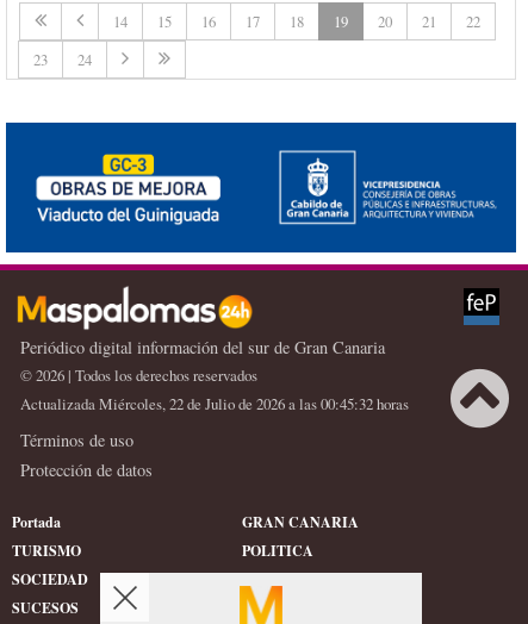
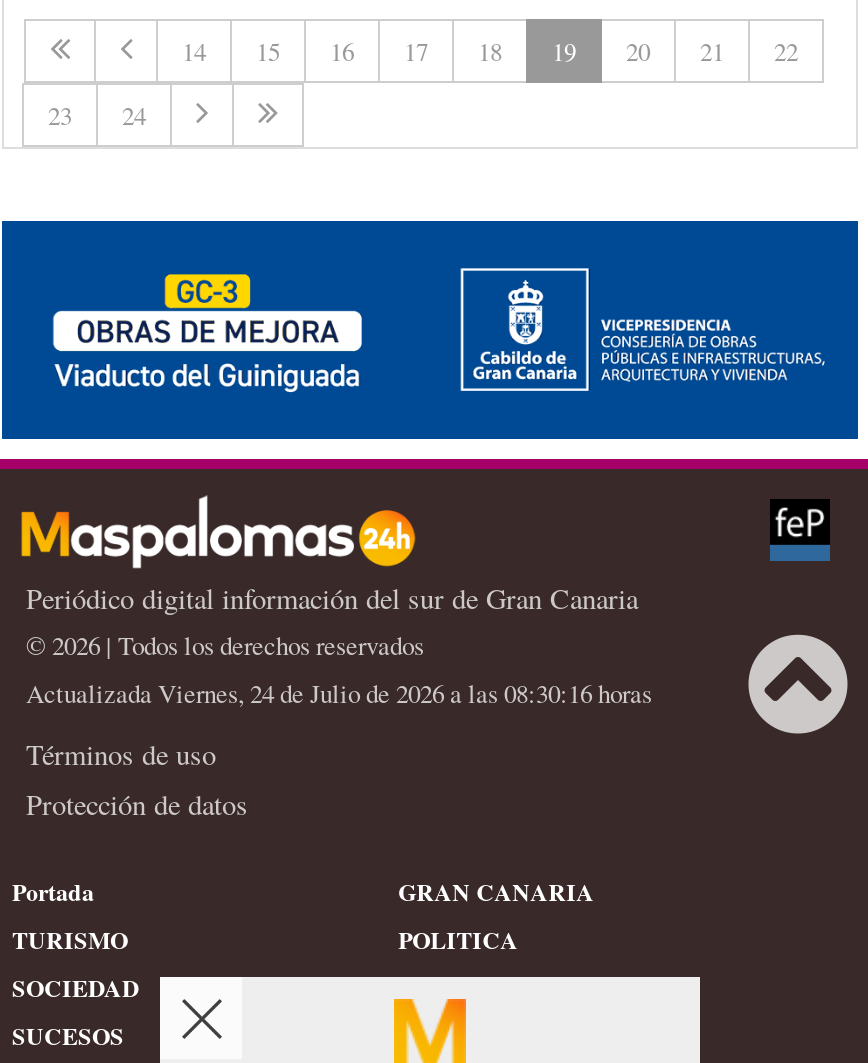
[20,393,409,414] Actualizada Miércoles, 22 de Julio de 2026 a las 00:45:32 horas -> [26,675,652,711] Actualizada Viernes, 24 de Julio de 2026 a las 08:30:16 horas

